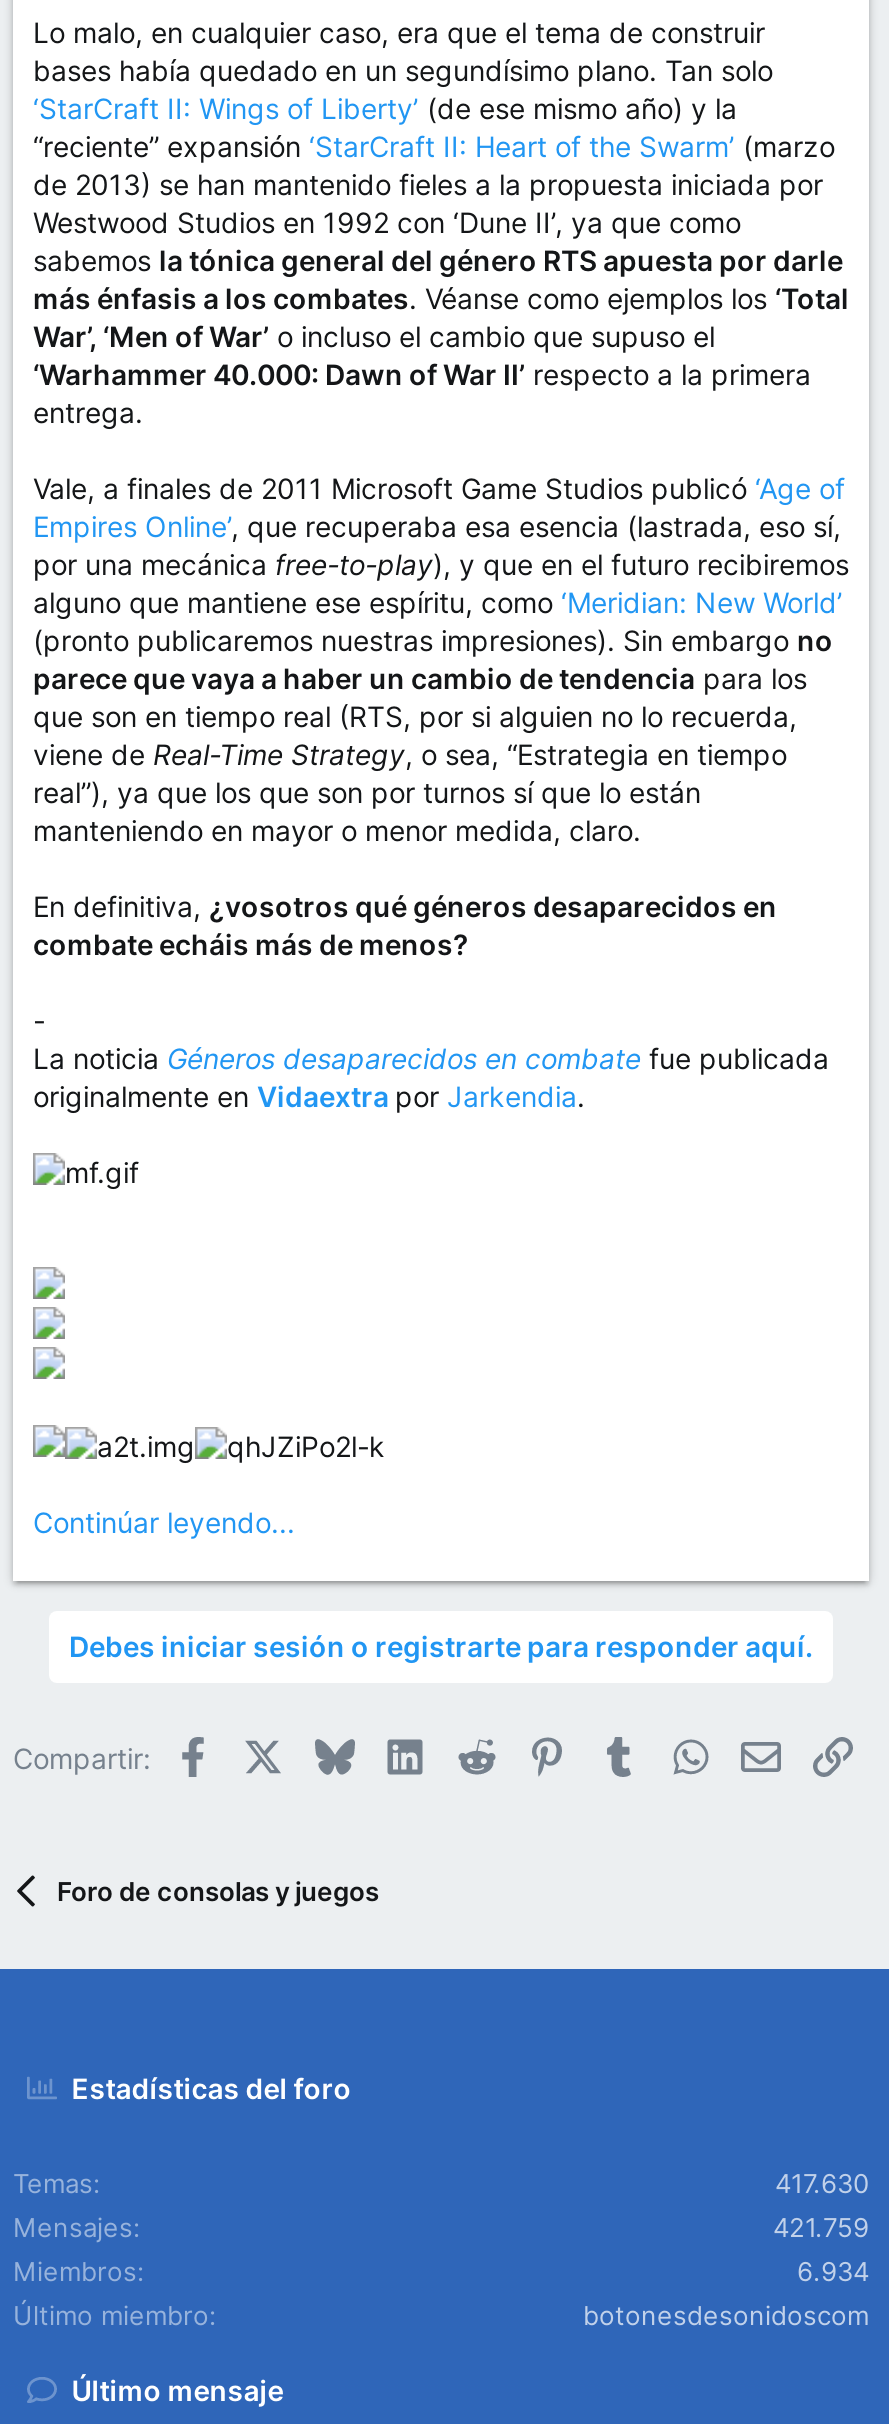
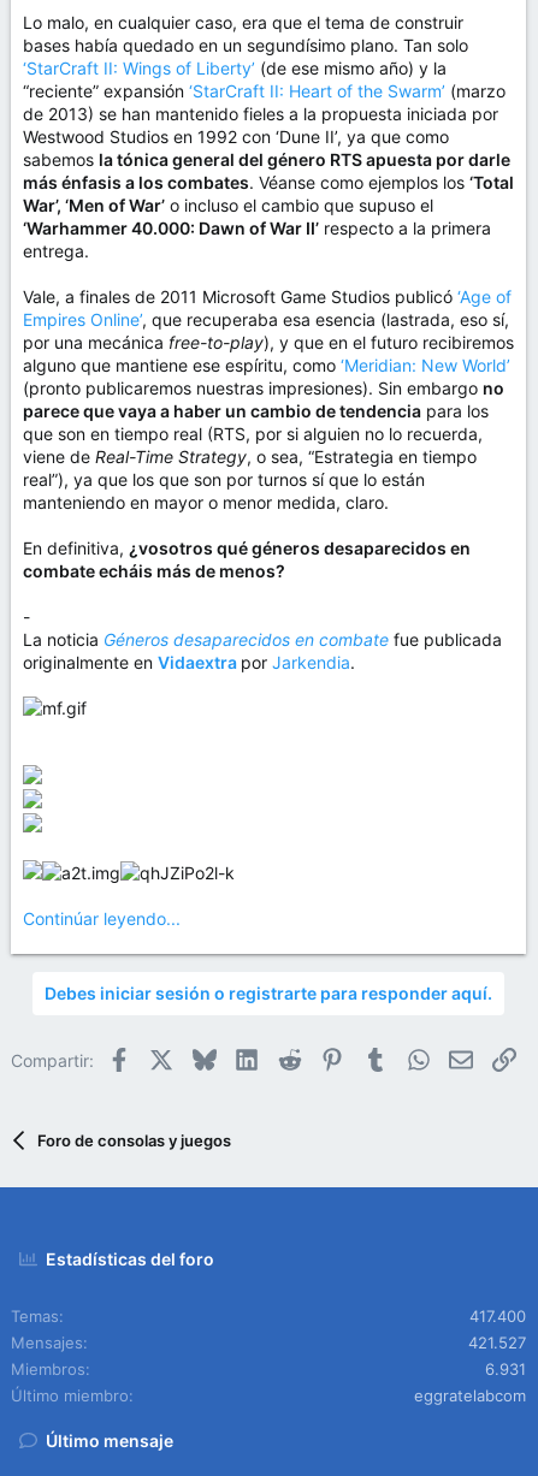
[775,2167,869,2199] 417.630 -> [469,1306,526,1326] 417.400
[773,2211,869,2243] 421.759 -> [468,1333,526,1352] 421.527
[797,2255,869,2287] 6.934 -> [485,1359,526,1379] 6.931
[583,2299,869,2331] botonesdesonidoscom -> [414,1386,526,1405] eggratelabcom

